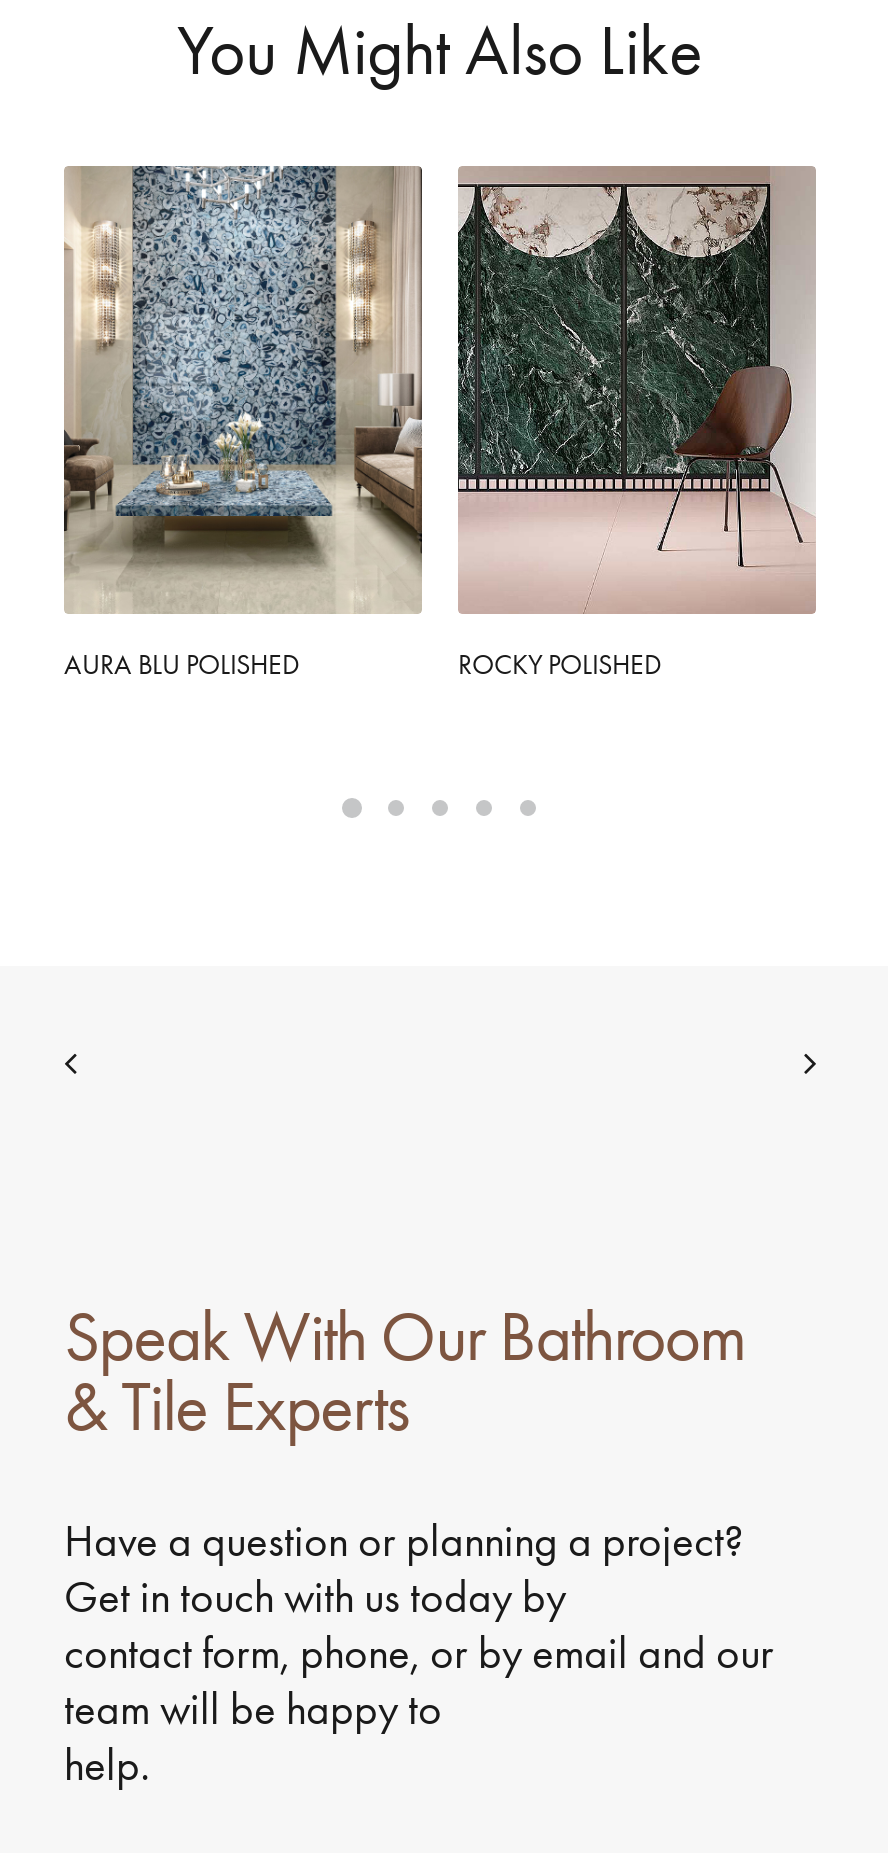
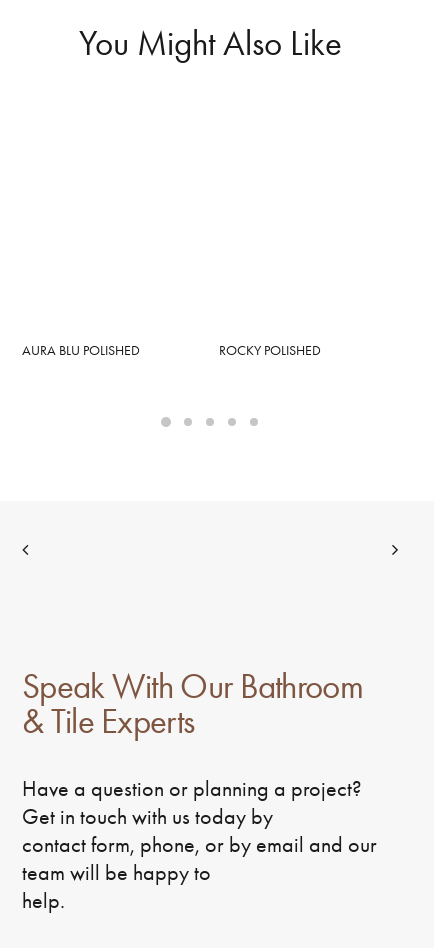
[62,164,424,616] [image] -> none
[456,164,818,616] [image] -> none

